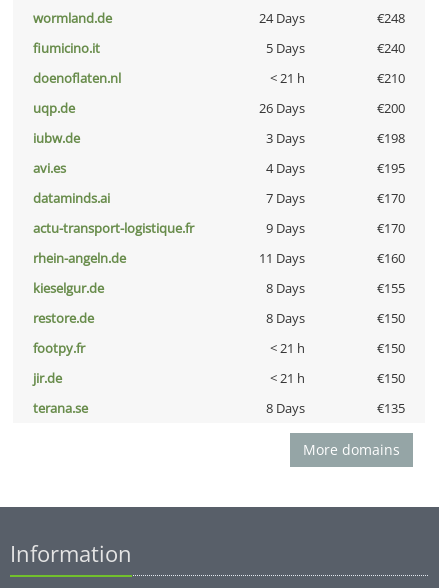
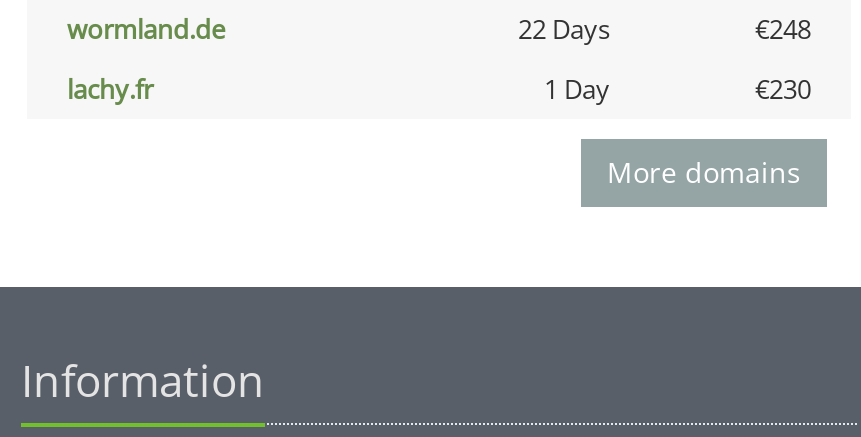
[258,9,304,27] 24 Days -> [518,11,610,47] 22 Days
[33,39,405,417] fiumicino.it | 5 Days | €240 | doenoflaten.nl | < 21 h | €210 | uqp.de | 26 Days | €200 | iubw.de | 3 Days | €198 | avi.es | 4 Days | €195 | dataminds.ai | 7 Days | €170 | actu-transport-logistique.fr | 9 Days | €170 | rhein-angeln.de | 11 Days | €160 | kieselgur.de | 8 Days | €155 | restore.de | 8 Days | €150 | footpy.fr | < 21 h | €150 | jir.de | < 21 h | €150 | terana.se | 8 Days | €135 -> [67,71,811,107] lachy.fr | 1 Day | €230

